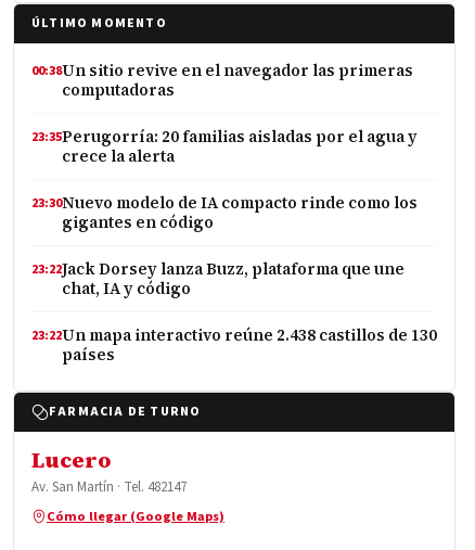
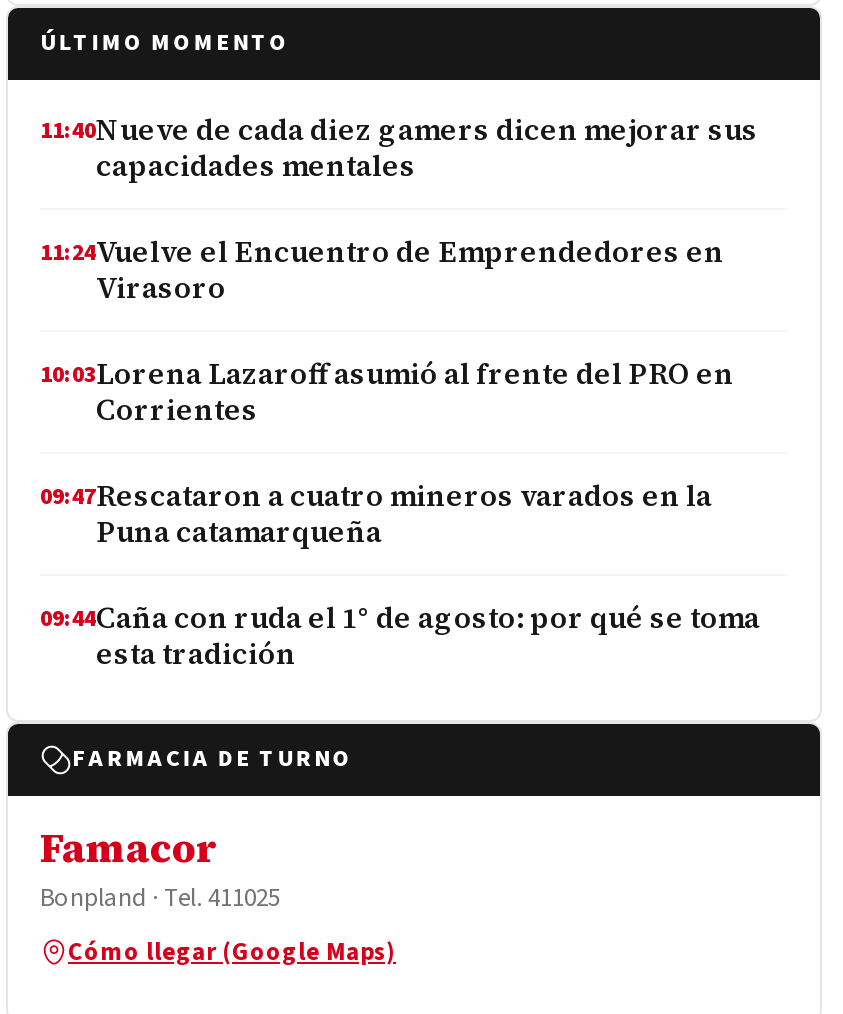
[31,60,413,101] 00:38Un sitio revive en el navegador las primeras | computadoras -> [40,110,758,186] 11:40Nueve de cada diez gamers dicen mejorar sus | capacidades mentales
[31,126,418,167] 23:35Perugorría: 20 familias aisladas por el agua y | crece la alerta -> [40,232,724,308] 11:24Vuelve el Encuentro de Emprendedores en | Virasoro
[31,192,418,233] 23:30Nuevo modelo de IA compacto rinde como los | gigantes en código -> [40,354,734,430] 10:03Lorena Lazaroff asumió al frente del PRO en | Corrientes
[31,258,405,299] 23:22Jack Dorsey lanza Buzz, plataforma que une | chat, IA y código -> [40,476,712,552] 09:47Rescataron a cuatro mineros varados en la | Puna catamarqueña
[31,324,437,366] 23:22Un mapa interactivo reúne 2.438 castillos de 130 | países -> [40,598,760,674] 09:44Caña con ruda el 1° de agosto: por qué se toma | esta tradición
[31,445,187,497] Lucero | Av. San Martín · Tel. 482147 -> [40,820,280,916] Famacor | Bonpland · Tel. 411025

